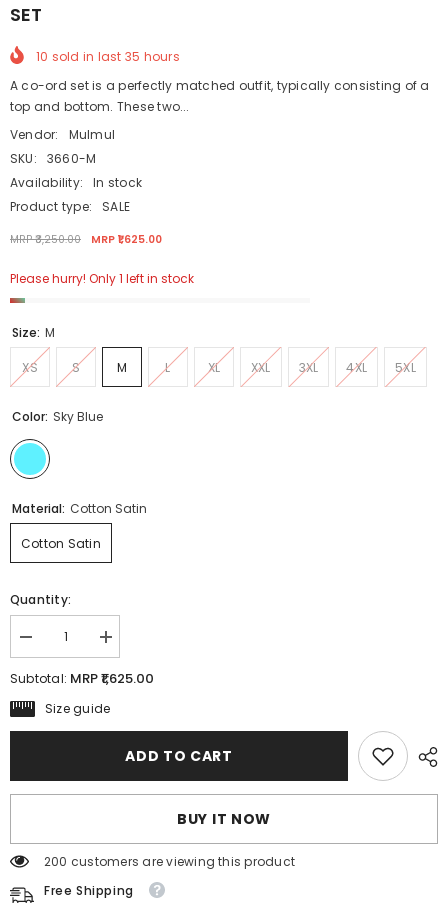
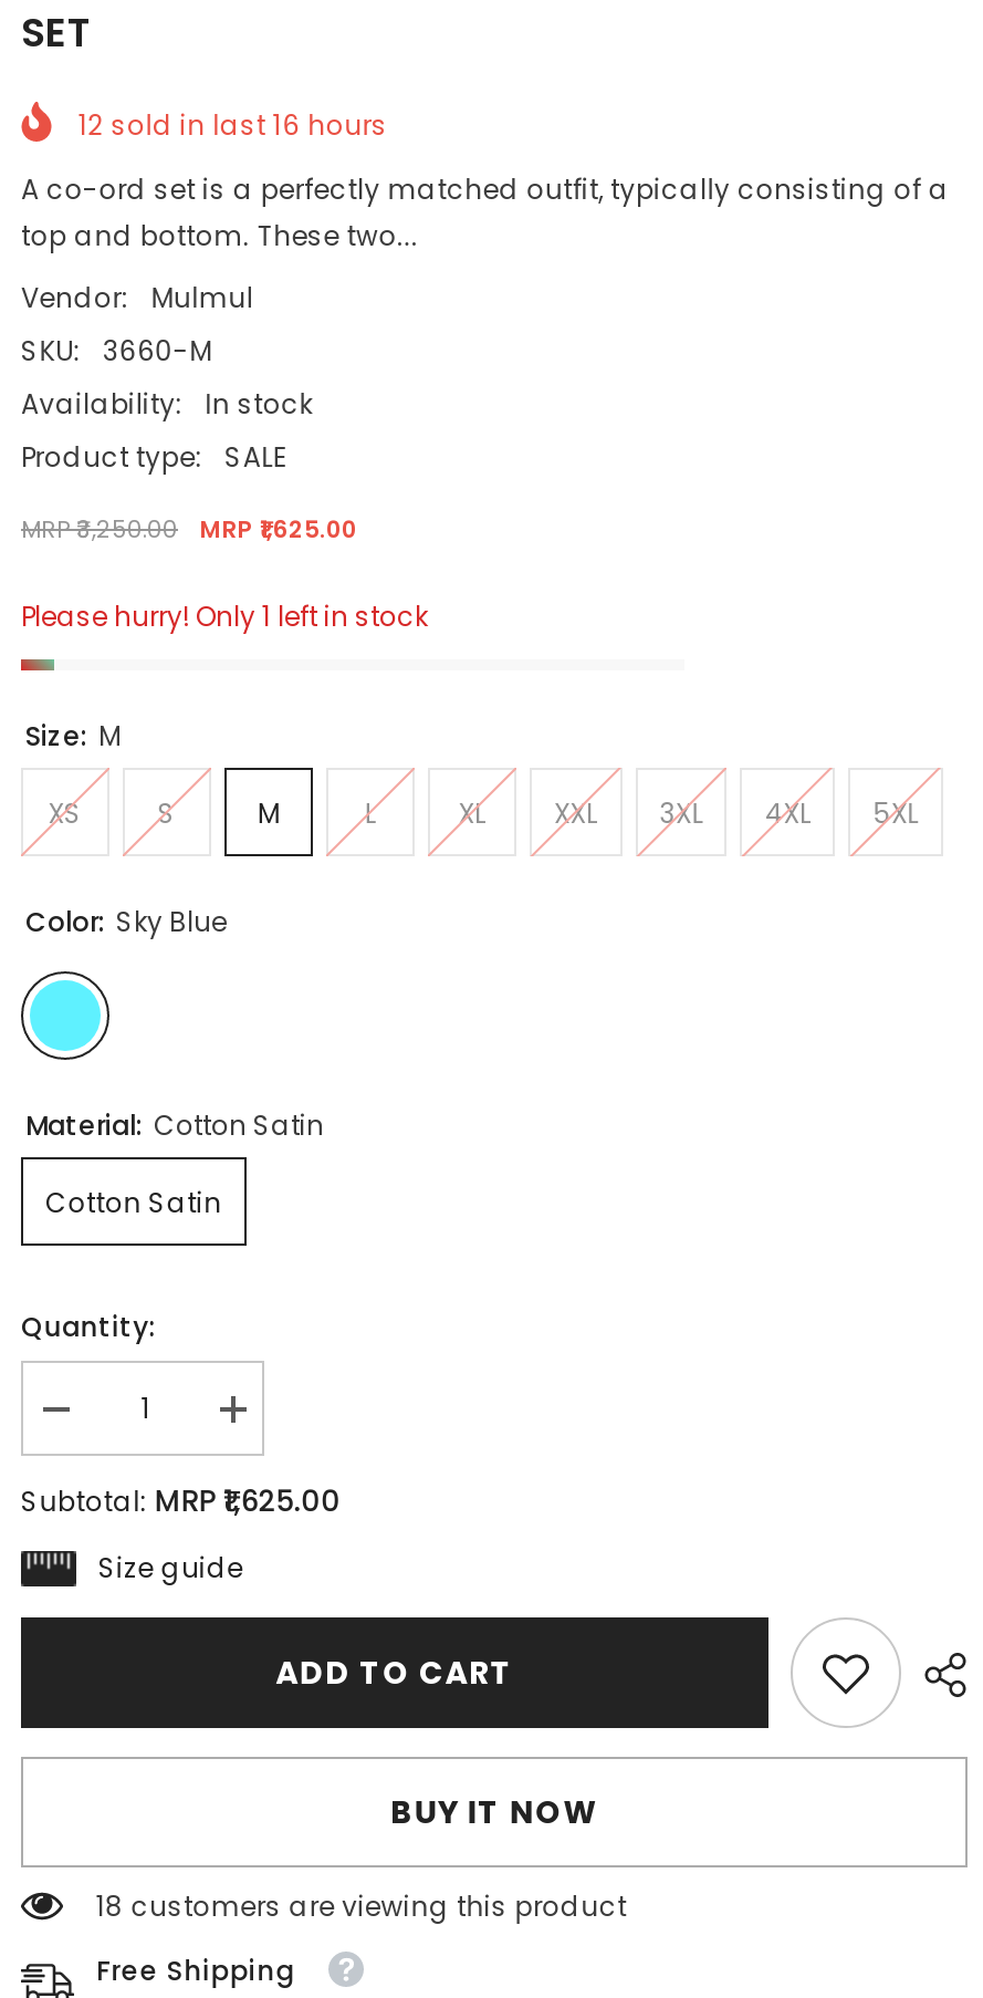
[36,48,180,65] 10 sold in last 35 hours -> [79,107,388,144] 12 sold in last 16 hours
[44,853,295,870] 200 customers are viewing this product -> [96,1888,627,1926] 18 customers are viewing this product

